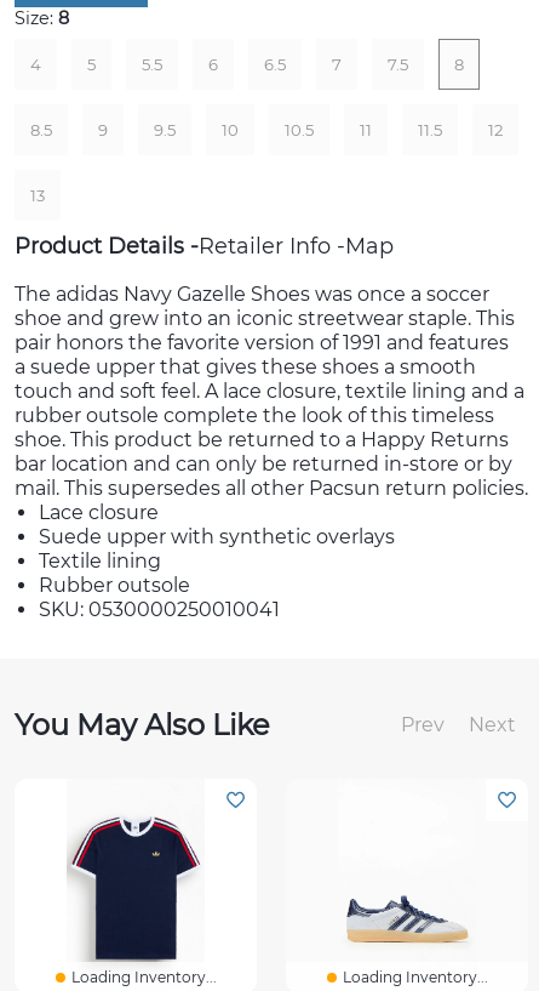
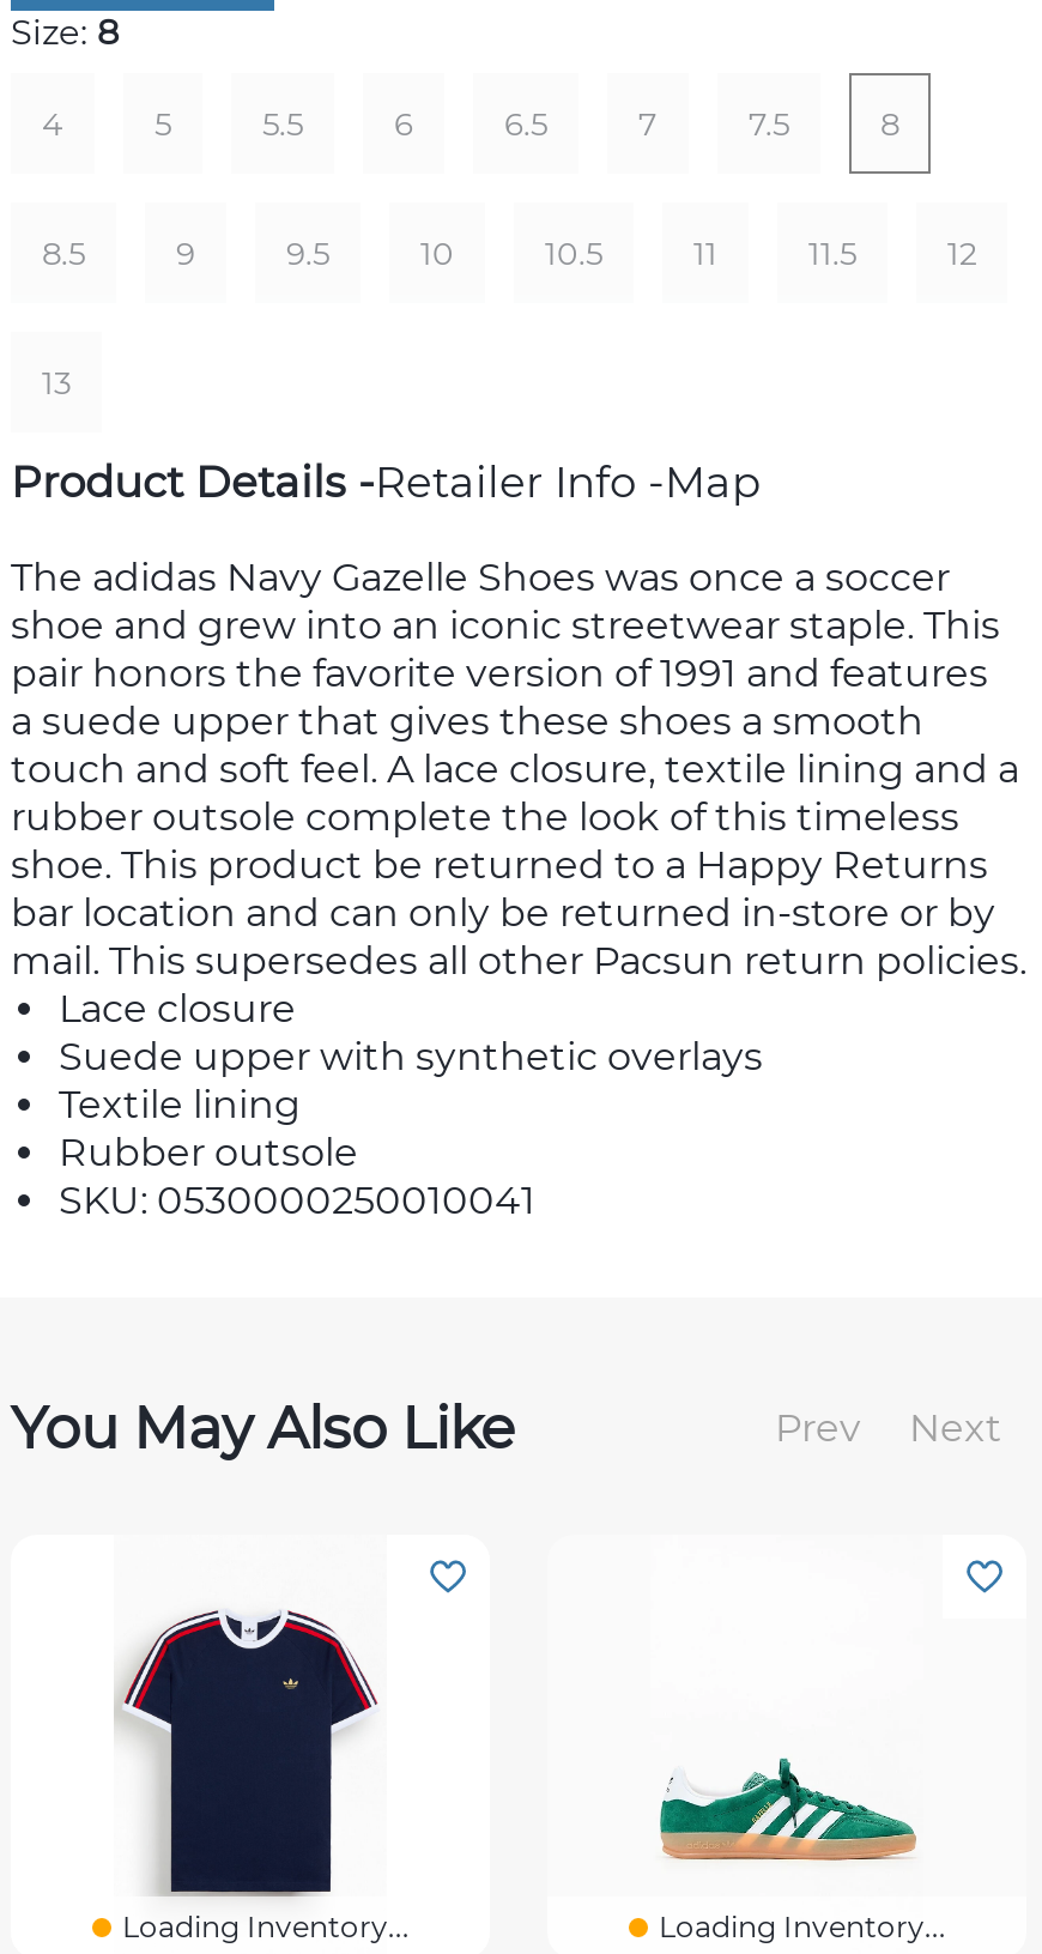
[343,893,472,940] [image] -> [658,1755,919,1856] [image]

